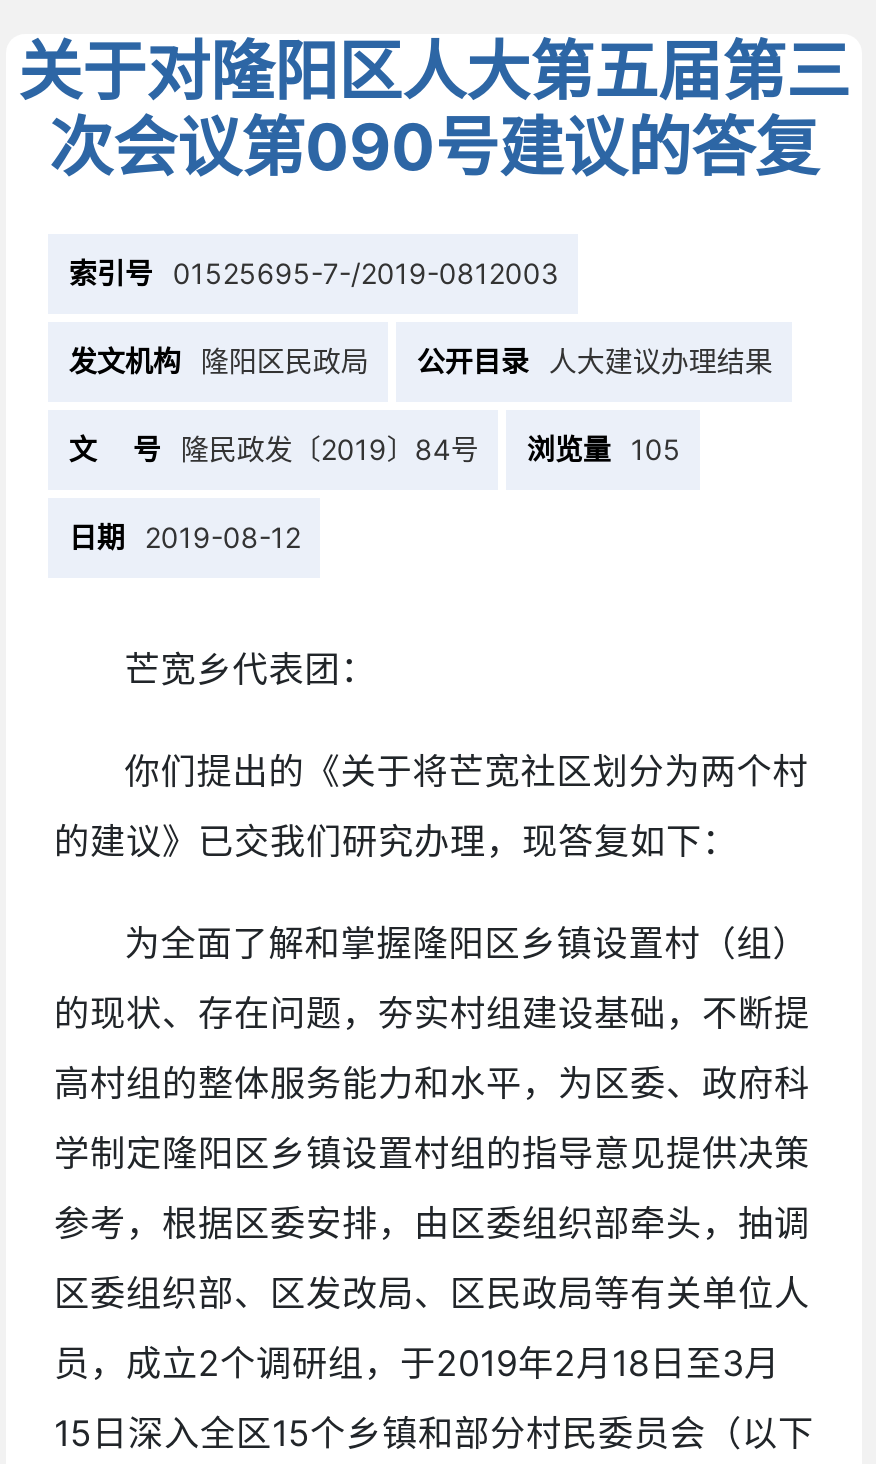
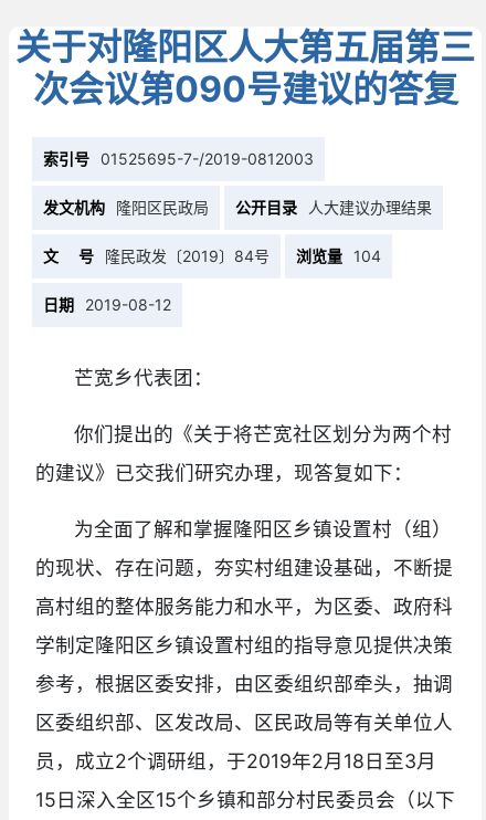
[69,431,681,465] 文 号 隆民政发〔2019〕84号 浏览量 105 -> [44,246,382,265] 文 号 隆民政发〔2019〕84号 浏览量 104

